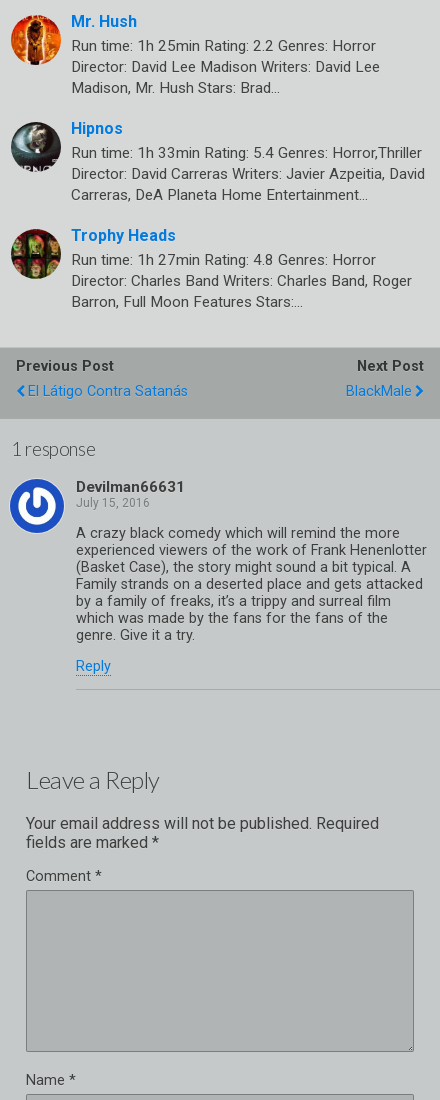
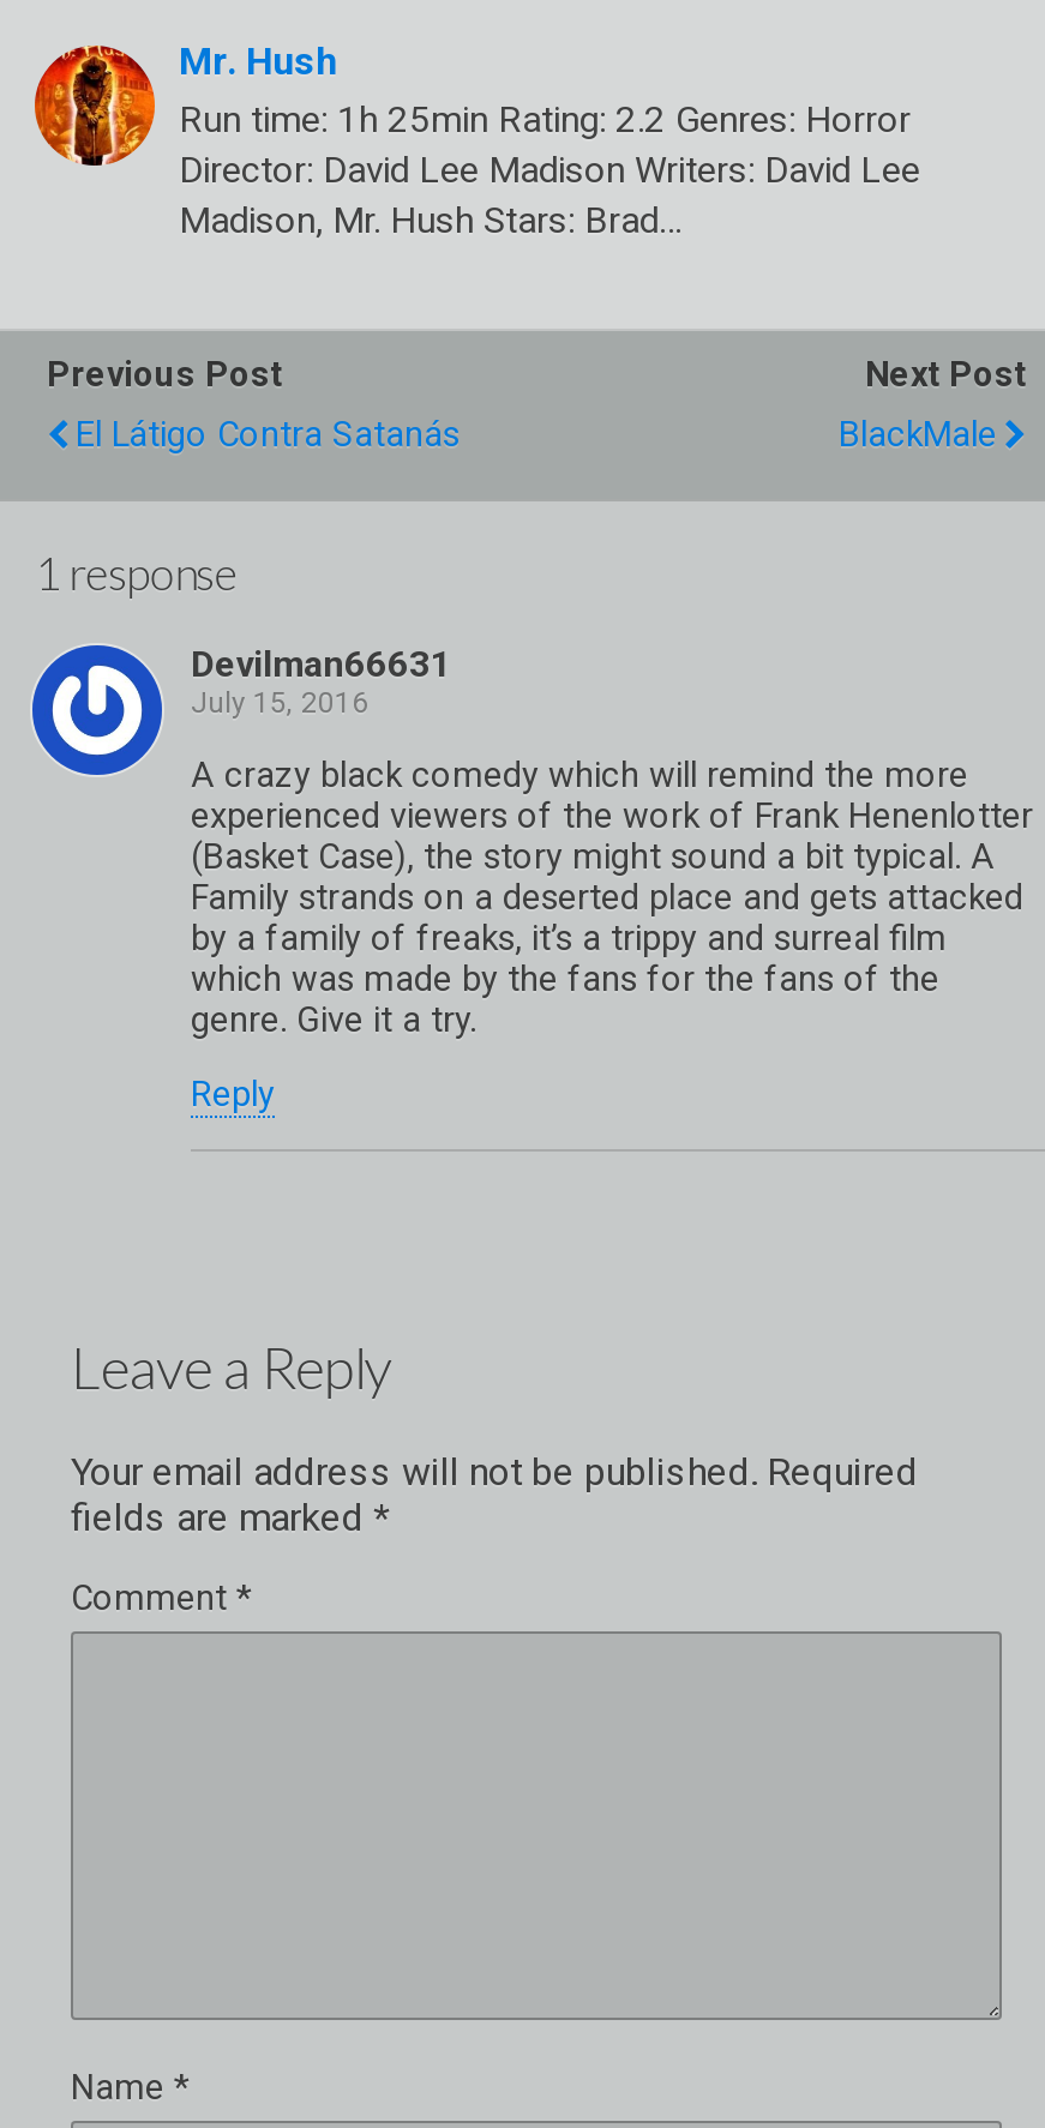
[10,119,425,311] [image] | Hipnos | Run time: 1h 33min Rating: 5.4 Genres: Horror,Thriller | Director: David Carreras Writers: Javier Azpeitia, David | Carreras, DeA Planeta Home Entertainment… | Trophy Heads | Run time: 1h 27min Rating: 4.8 Genres: Horror | Director: Charles Band Writers: Charles Band, Roger | Barron, Full Moon Features Stars:… -> none
[10,228,57,280] [image] -> none

